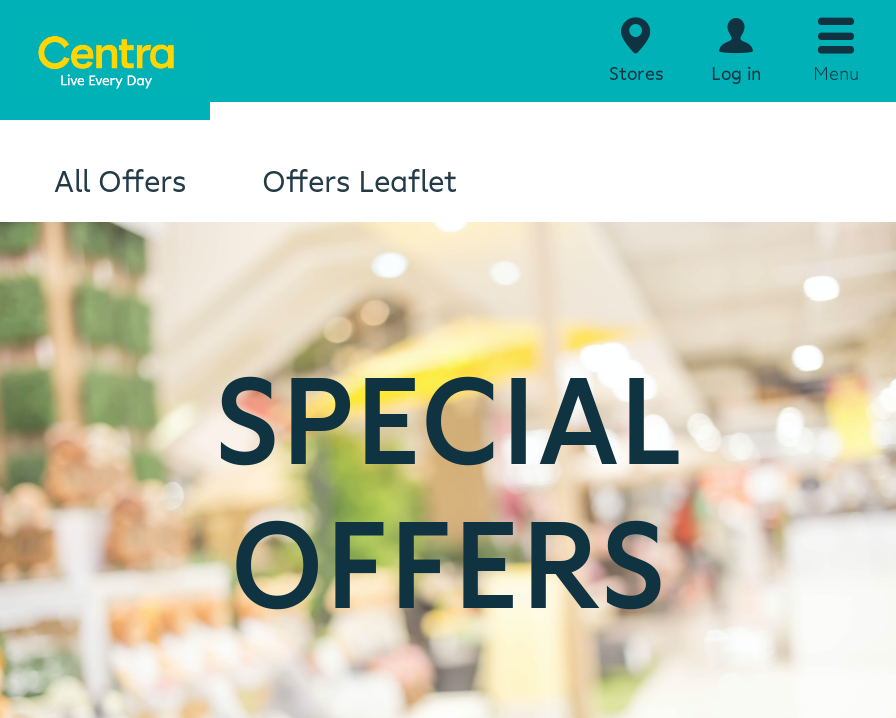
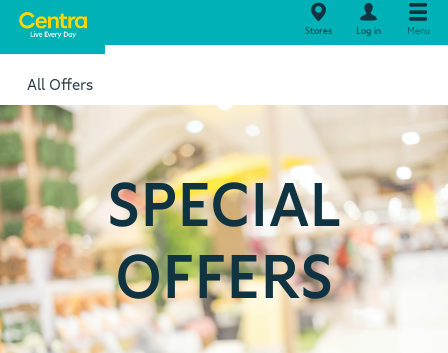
[262,160,458,200] Offers Leaflet -> none

